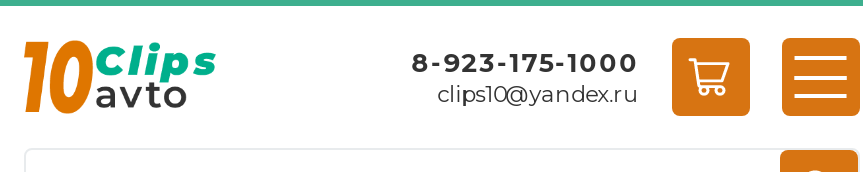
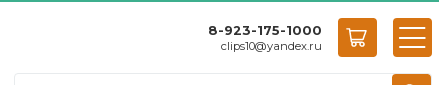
[22,38,218,116] [image] -> none

